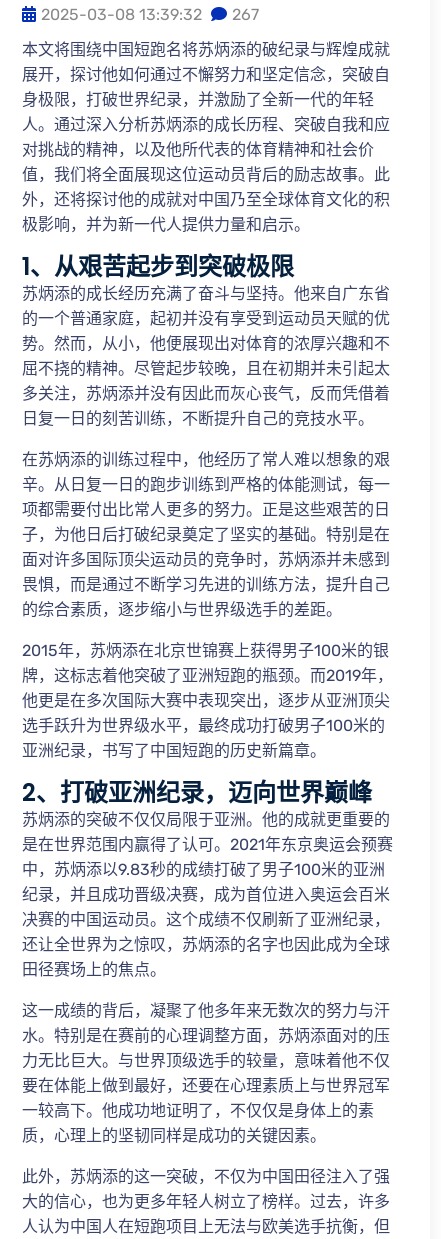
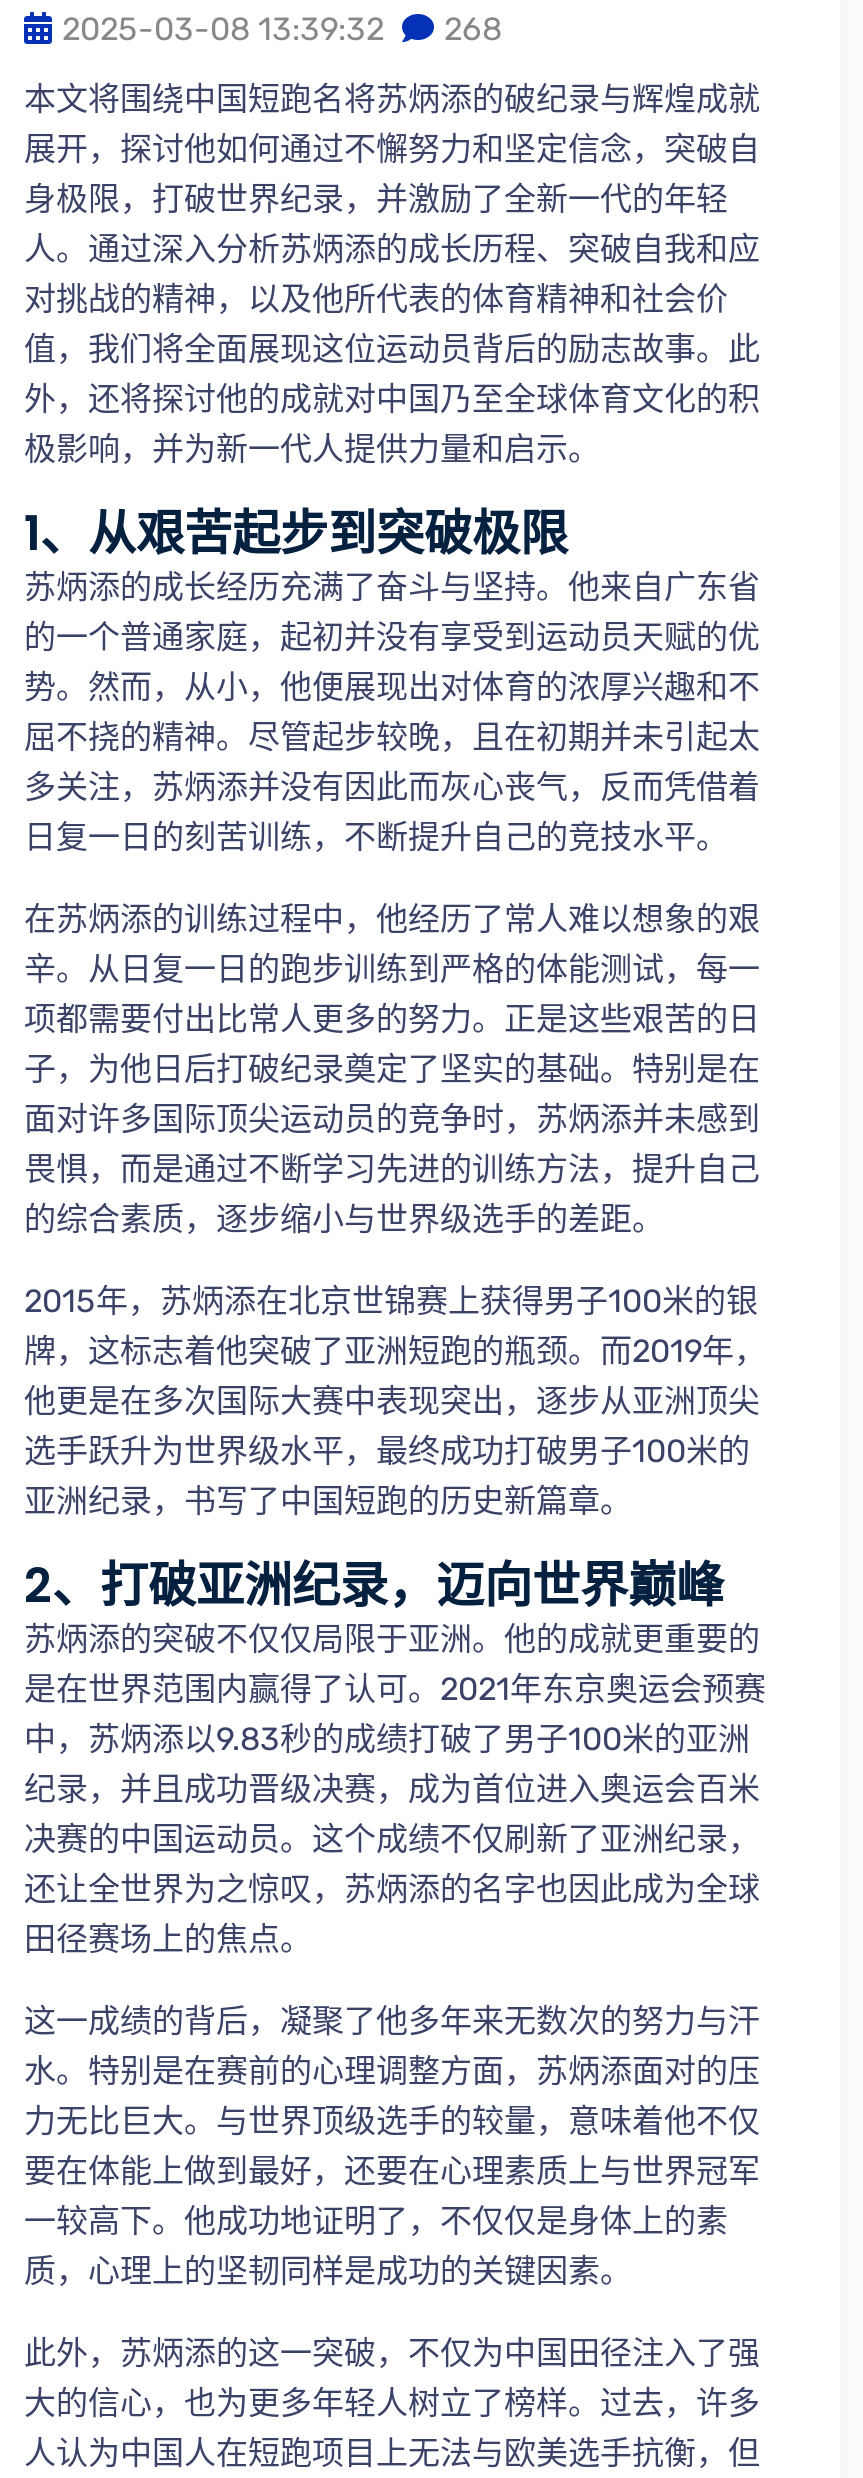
[41,5,259,24] 2025-03-08 13:39:32 267 -> [62,10,502,48] 2025-03-08 13:39:32 268

